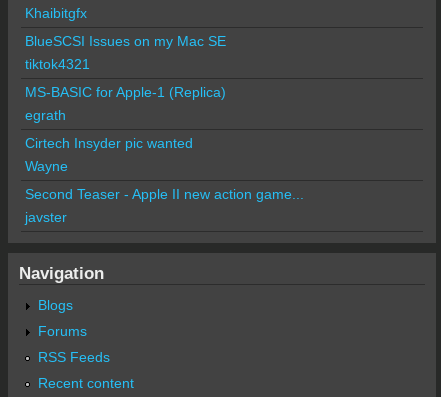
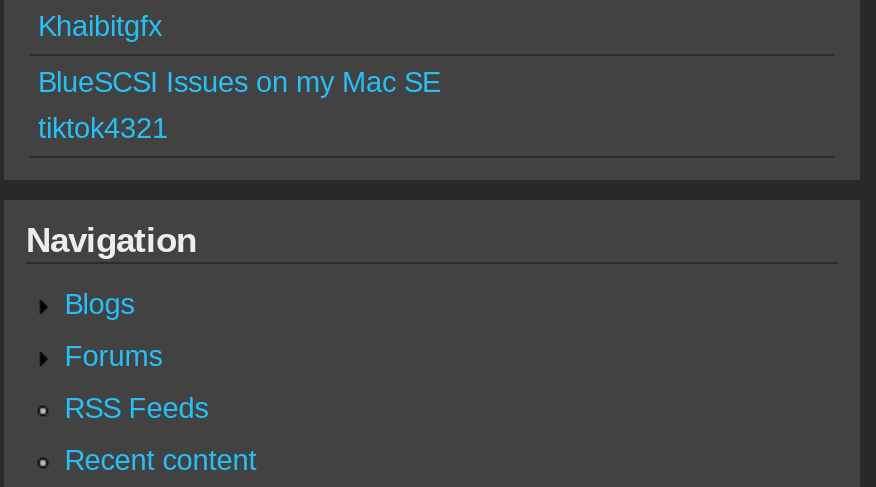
[25,84,304,225] MS-BASIC for Apple-1 (Replica) | egrath | Cirtech Insyder pic wanted | Wayne | Second Teaser - Apple II new action game... | javster -> none

